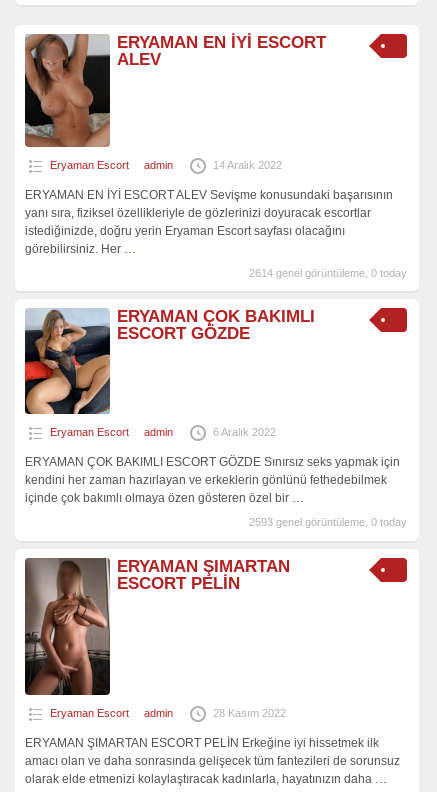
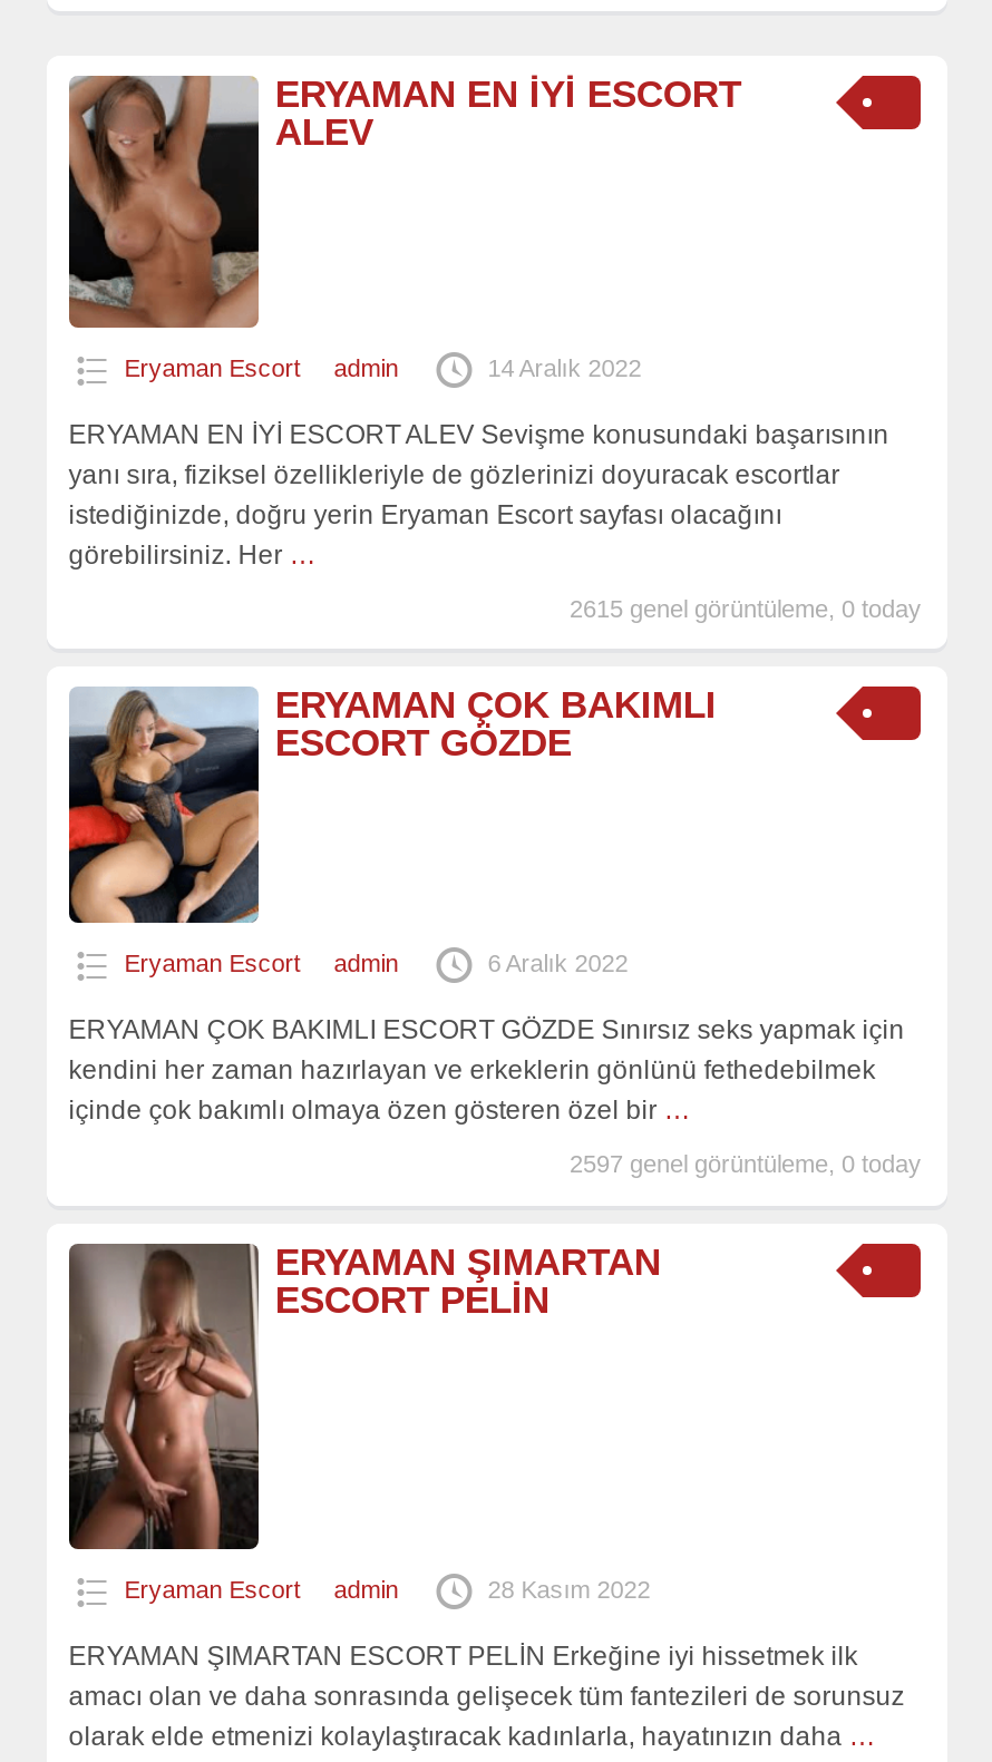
[249,267,407,279] 2614 genel görüntüleme, 0 today -> [569,594,922,621] 2615 genel görüntüleme, 0 today
[249,516,407,528] 2593 genel görüntüleme, 0 today -> [569,1151,922,1178] 2597 genel görüntüleme, 0 today

